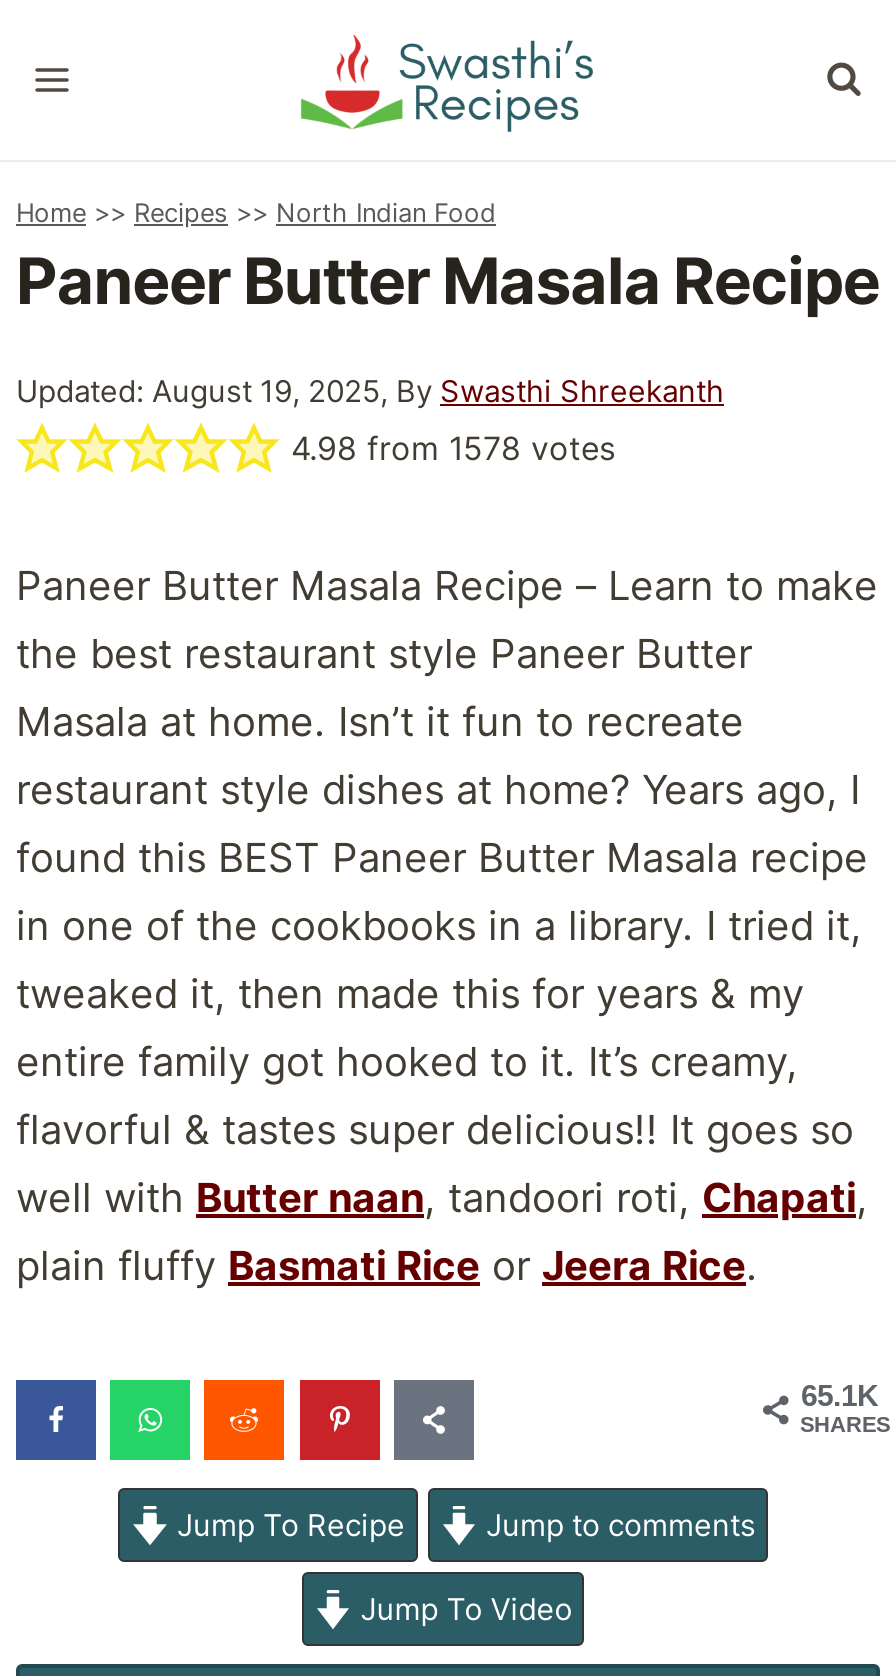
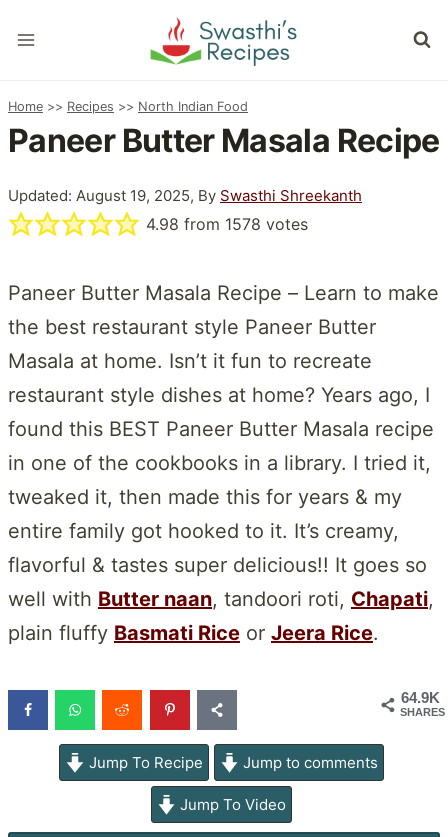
[801,1377,879,1411] 65.1K -> [400,689,439,706] 64.9K

